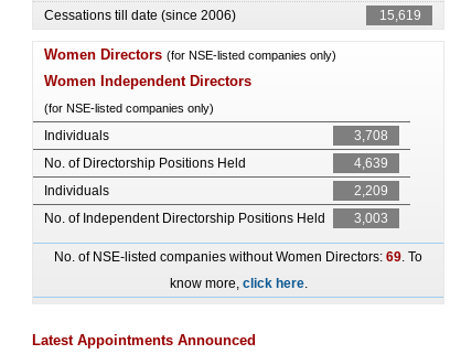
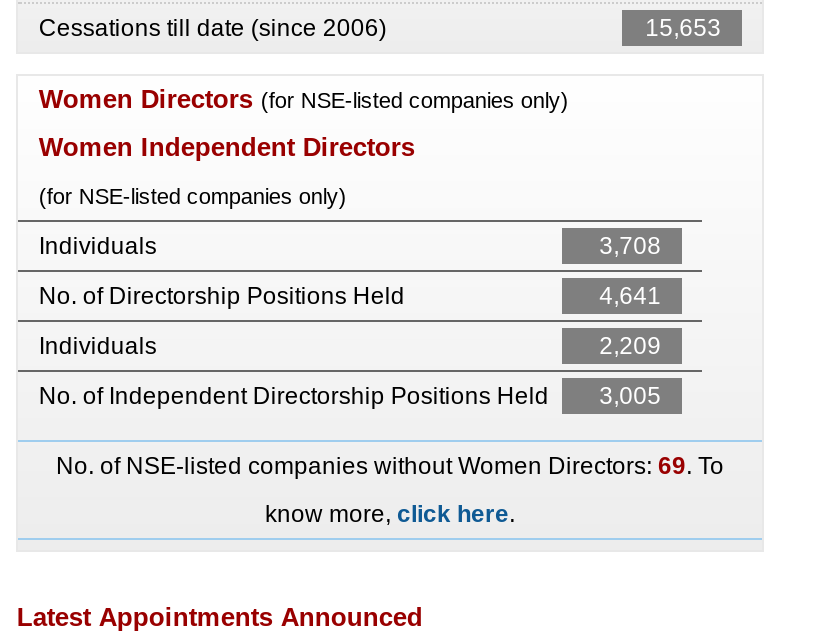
[379,8,421,23] 15,619 -> [645,14,721,42] 15,653
[354,156,388,171] 4,639 -> [599,282,661,310] 4,641
[45,211,388,226] No. of Independent Directorship Positions Held 3,003 -> [39,382,661,410] No. of Independent Directorship Positions Held 3,005

